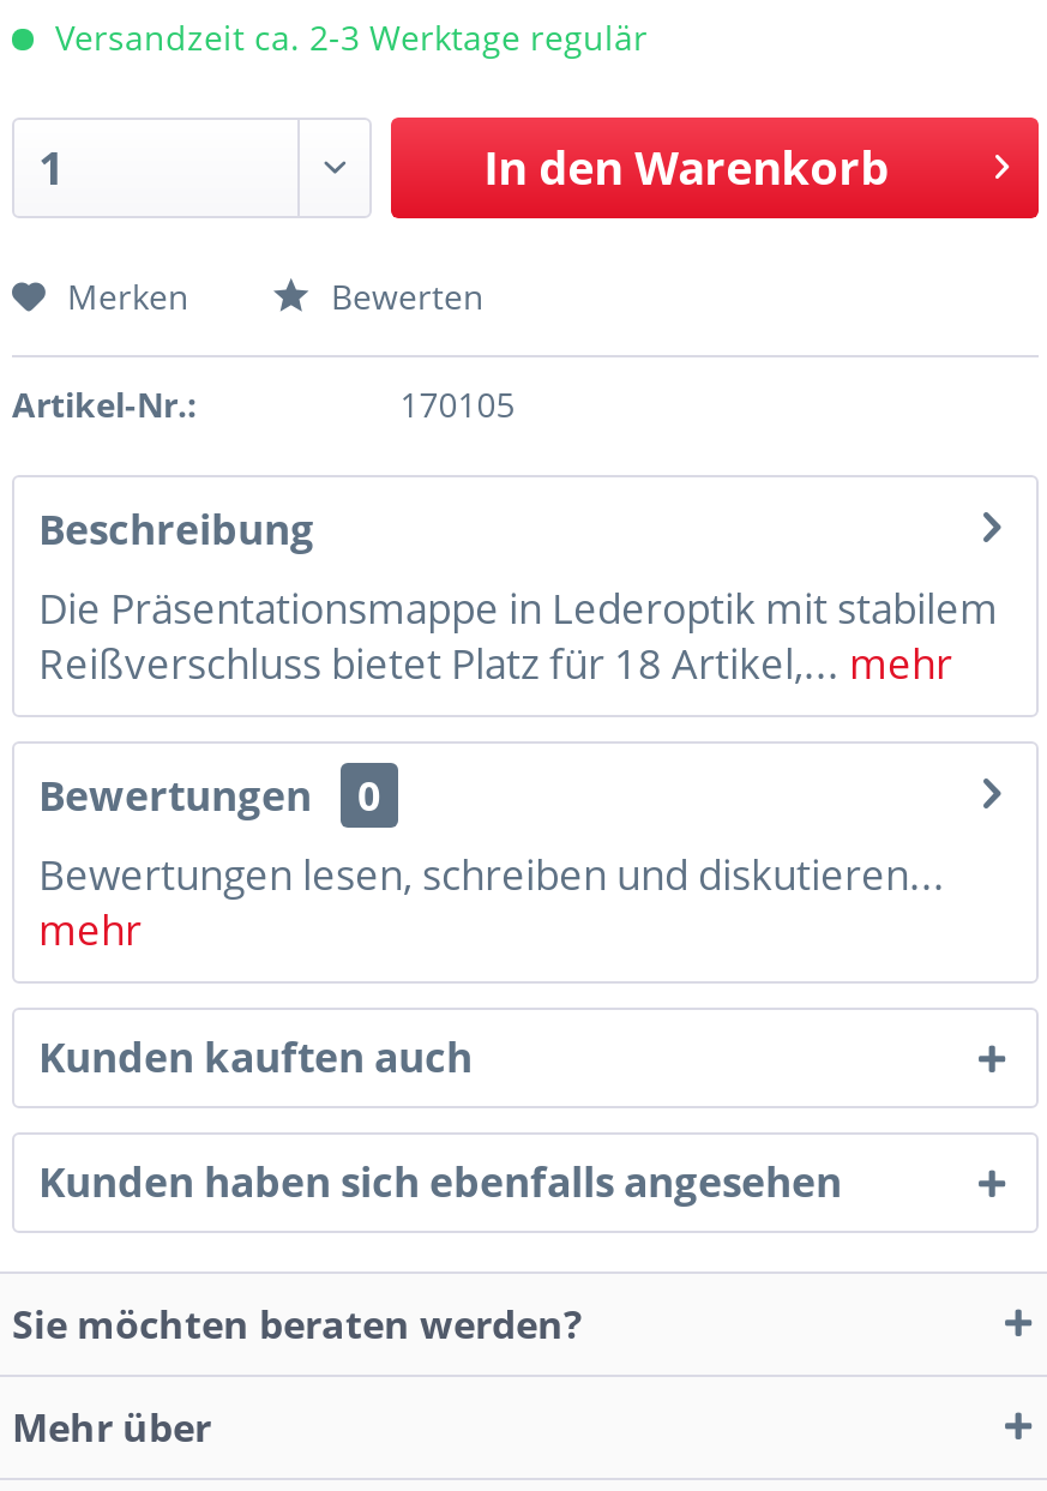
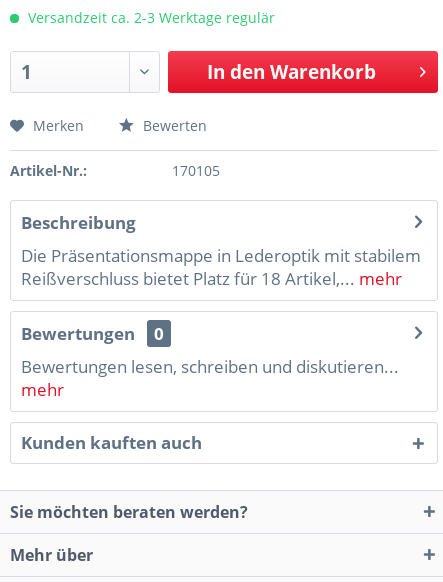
[38,1154,842,1209] Kunden haben sich ebenfalls angesehen -> none

